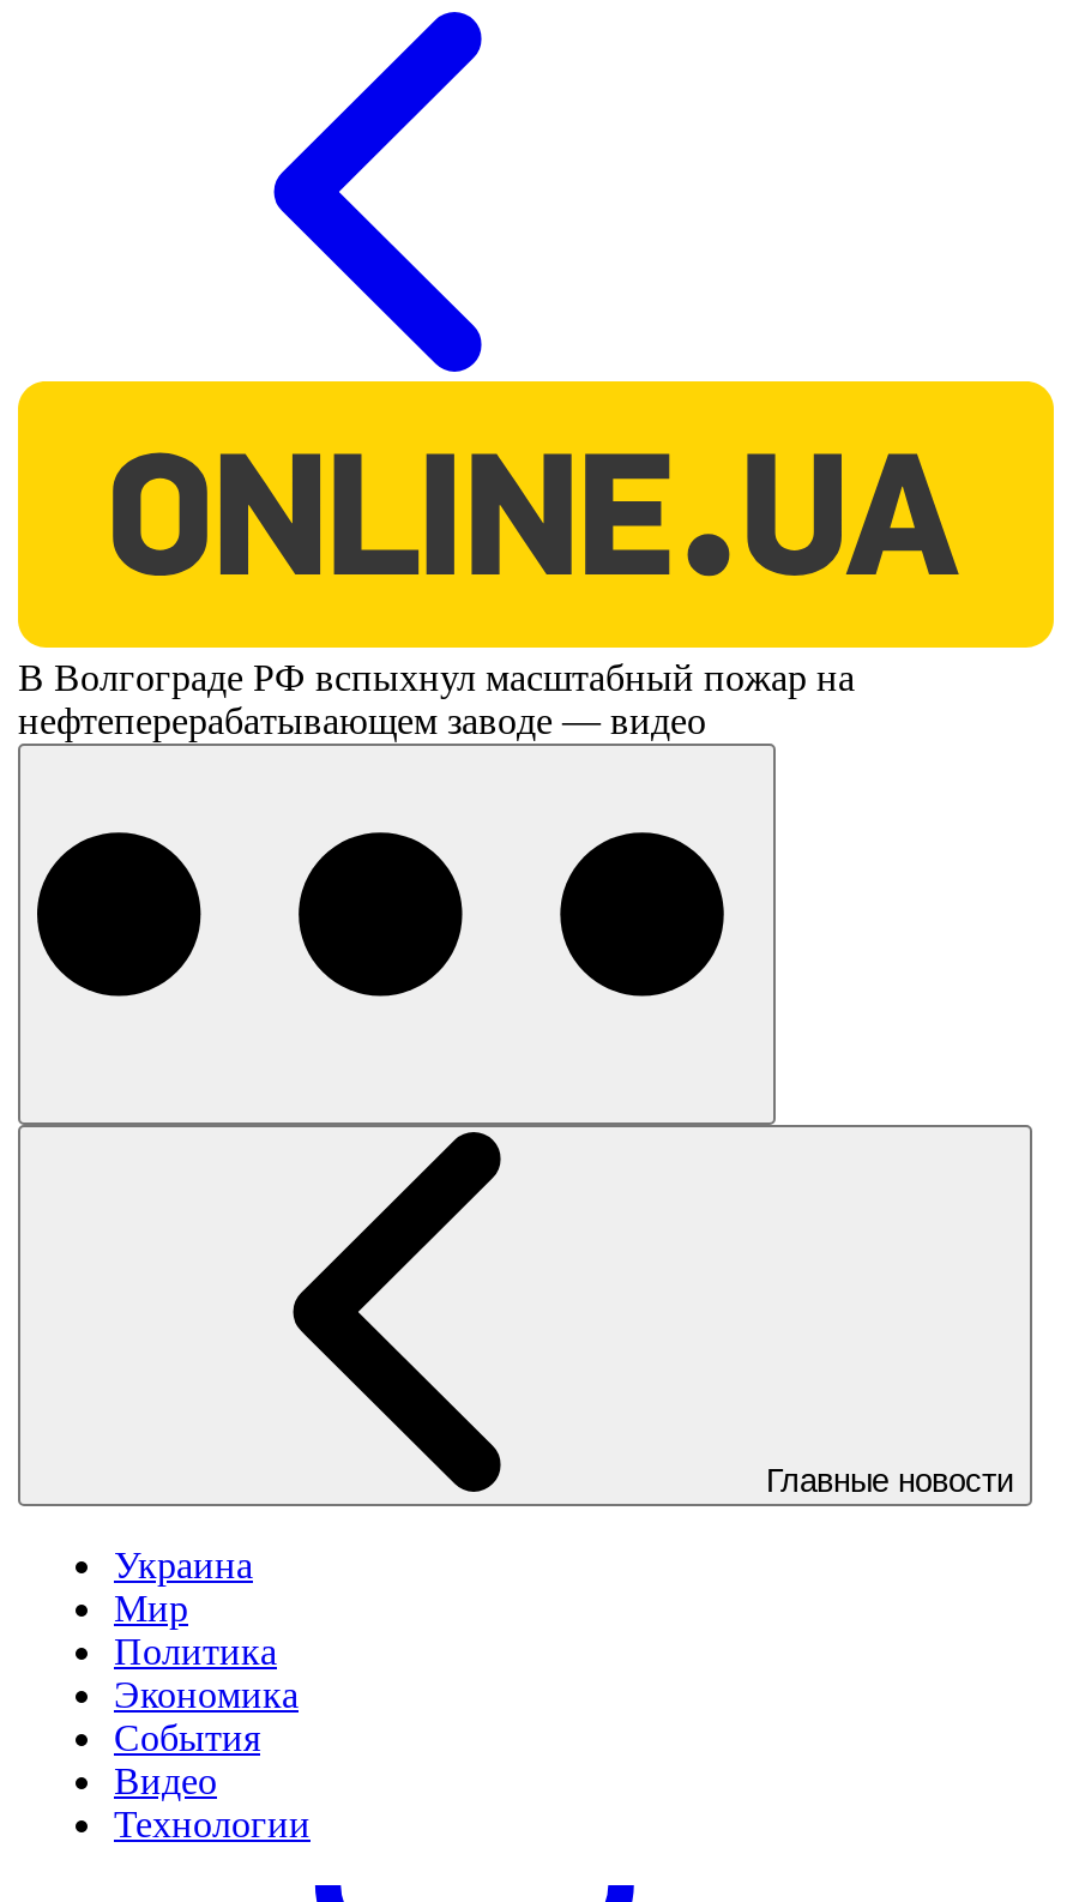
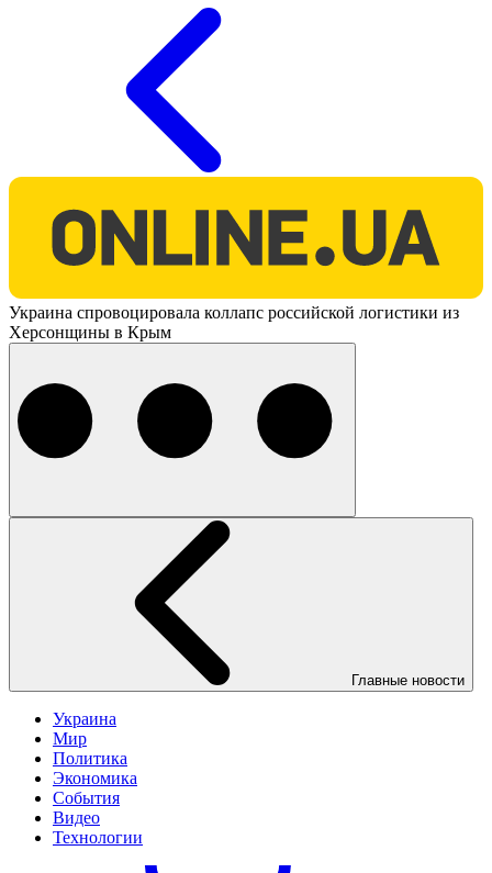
[18,657,855,741] В Волгограде РФ вспыхнул масштабный пожар на | нефтеперерабатывающем заводе — видео -> [9,303,459,342] Украина спровоцировала коллапс российской логистики из | Херсонщины в Крым

